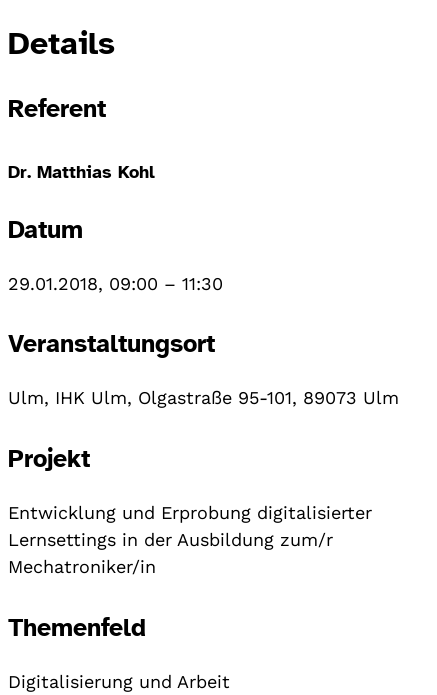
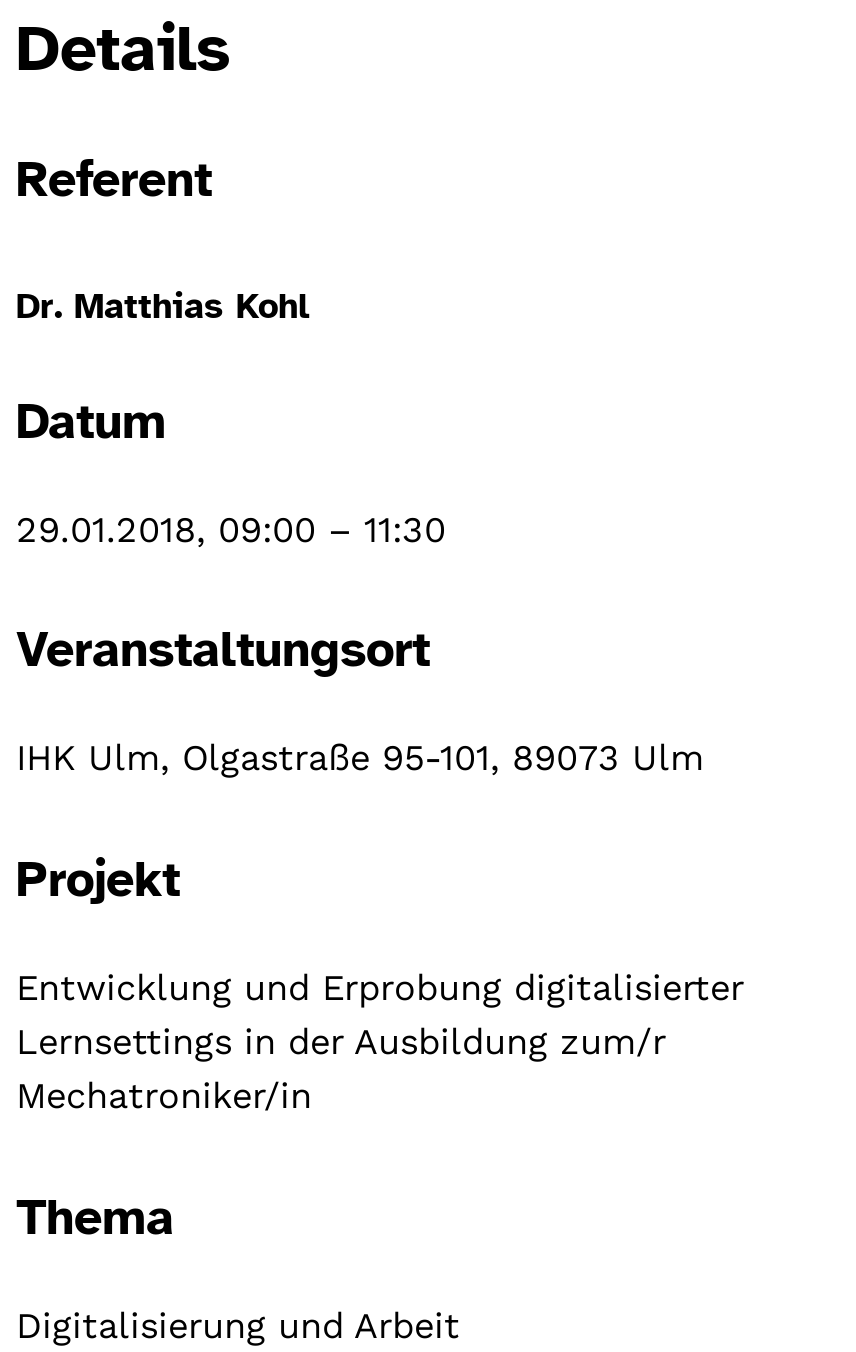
[8,387,399,408] Ulm, IHK Ulm, Olgastraße 95-101, 89073 Ulm -> [16,737,704,779] IHK Ulm, Olgastraße 95-101, 89073 Ulm
[8,611,146,642] Themenfeld -> [16,1185,174,1247] Thema

